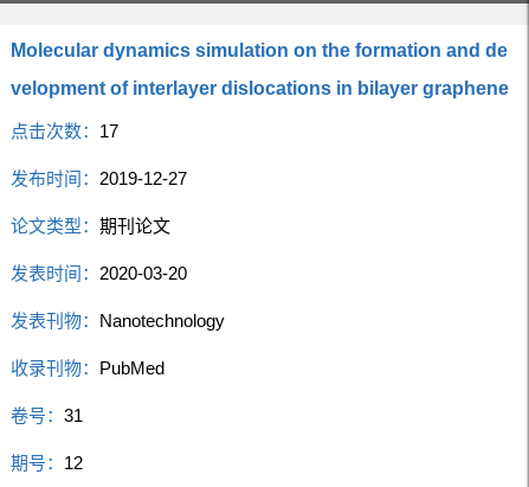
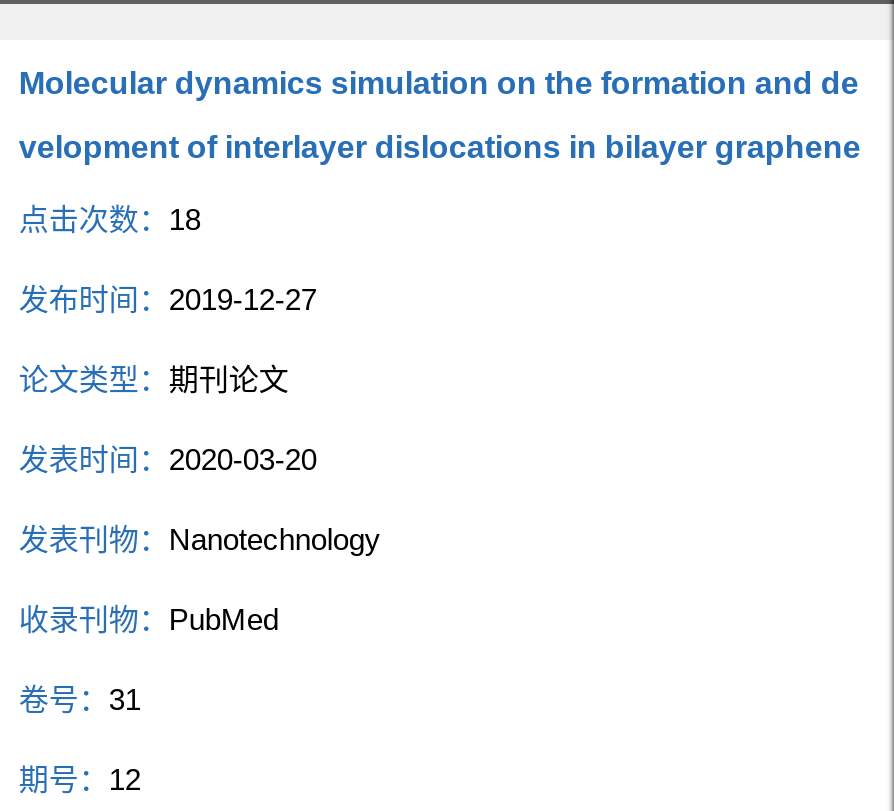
[11,121,119,141] 点击次数：17 -> [19,203,201,237] 点击次数：18

